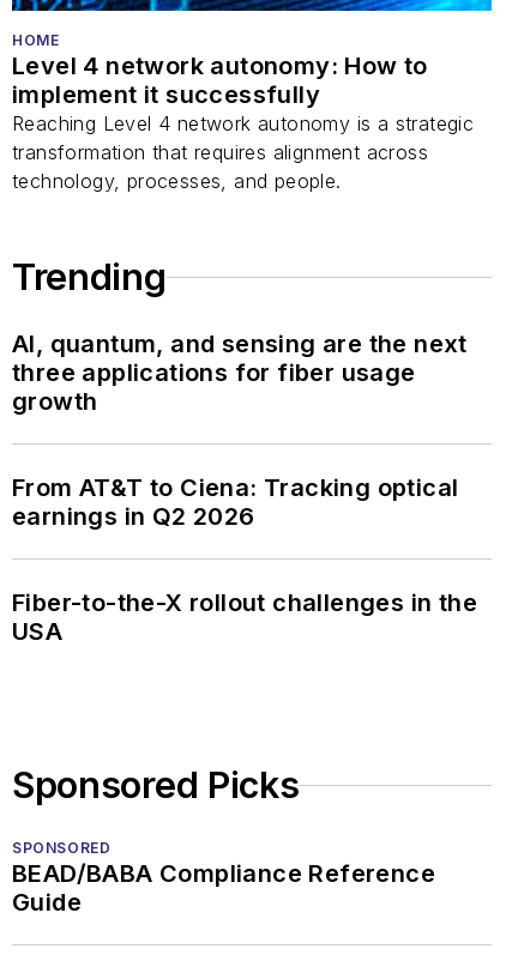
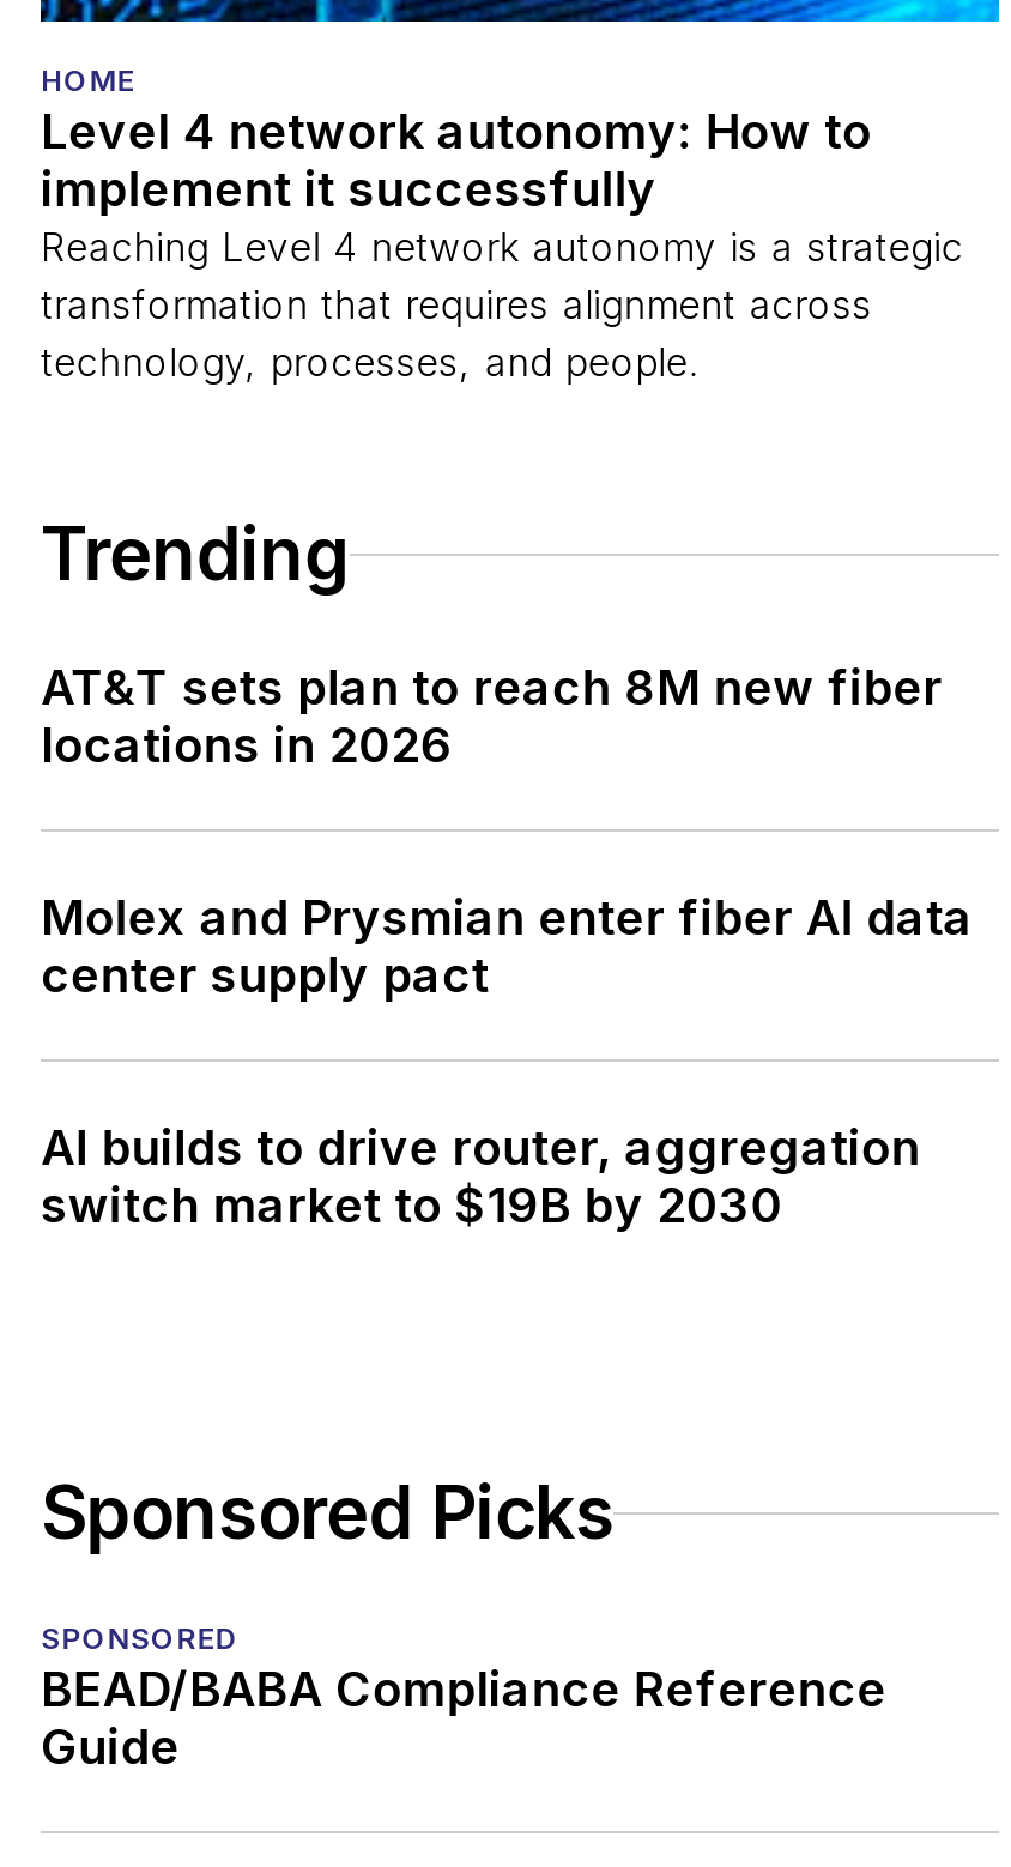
[12,330,467,416] AI, quantum, and sensing are the next | three applications for fiber usage | growth -> [41,659,942,774] AT&T sets plan to reach 8M new fiber | locations in 2026
[12,473,459,531] From AT&T to Ciena: Tracking optical | earnings in Q2 2026 -> [41,889,973,1004] Molex and Prysmian enter fiber AI data | center supply pact
[12,588,478,646] Fiber-to-the-X rollout challenges in the | USA -> [41,1119,920,1235] AI builds to drive router, aggregation | switch market to $19B by 2030

